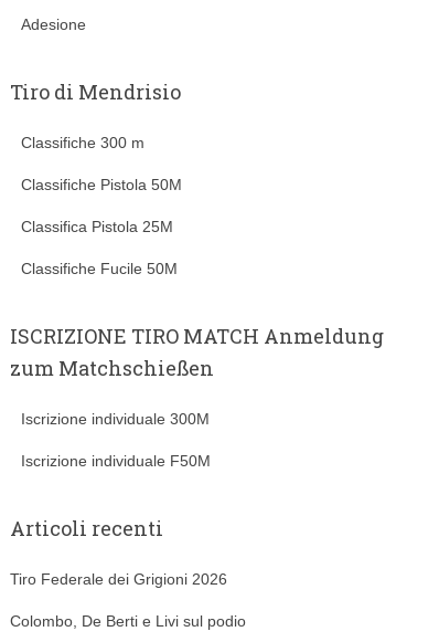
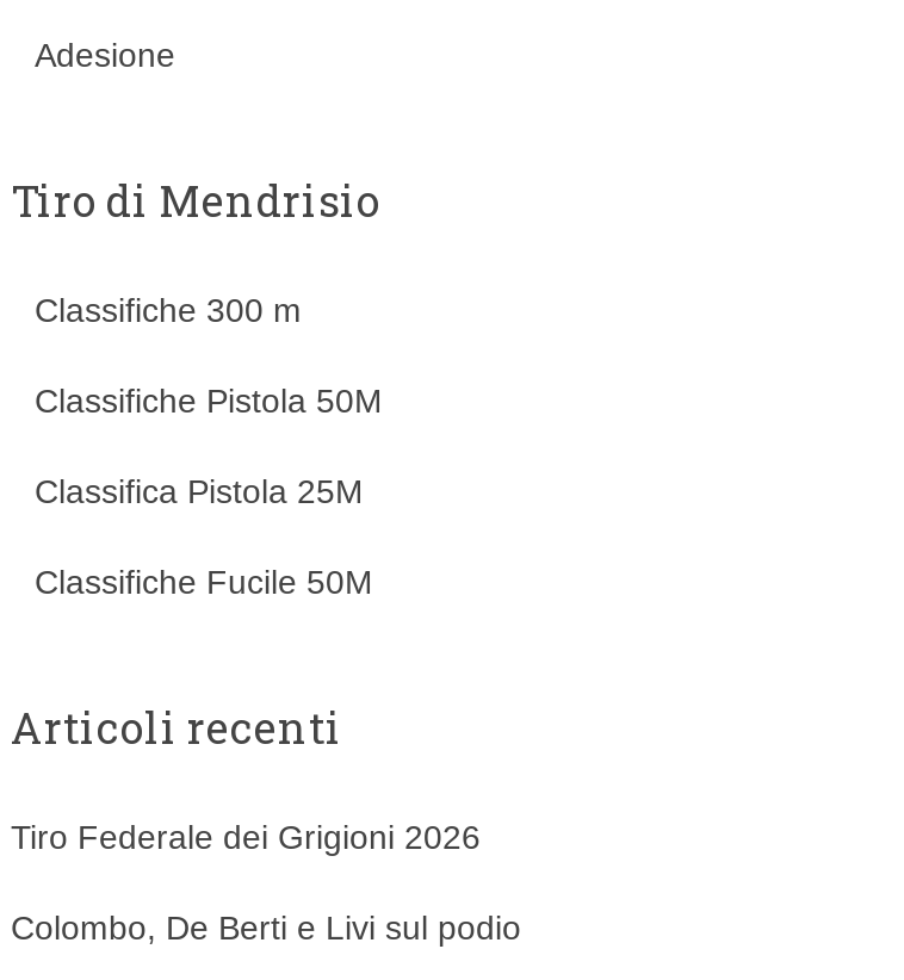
[10,323,384,470] ISCRIZIONE TIRO MATCH Anmeldung | zum Matchschießen | Iscrizione individuale 300M | Iscrizione individuale F50M -> none

